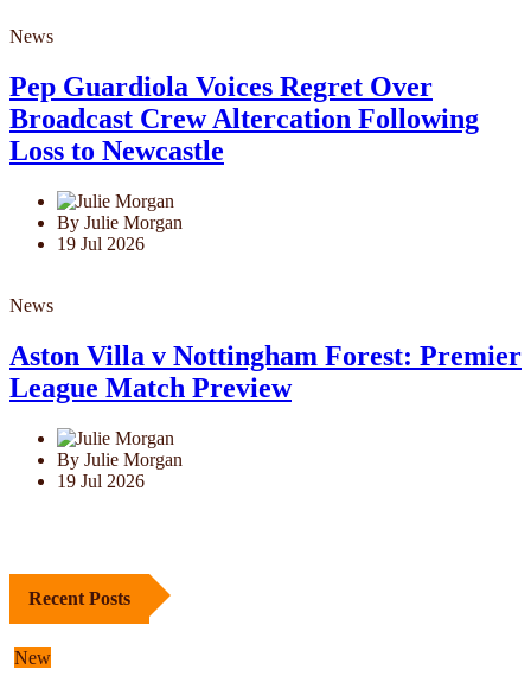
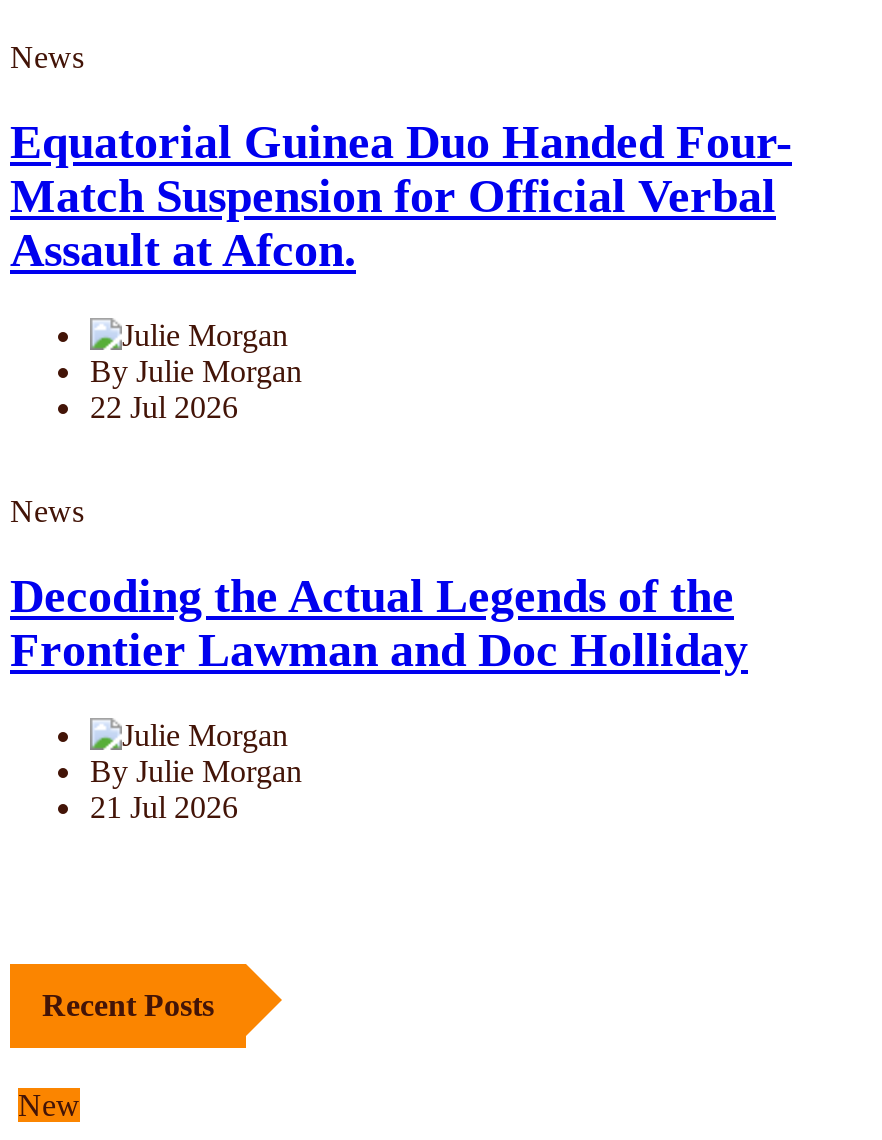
[9,71,479,166] Pep Guardiola Voices Regret Over | Broadcast Crew Altercation Following | Loss to Newcastle -> [10,116,792,276] Equatorial Guinea Duo Handed Four- | Match Suspension for Official Verbal | Assault at Afcon.
[57,234,145,254] 19 Jul 2026 -> [90,390,238,424] 22 Jul 2026
[9,340,522,403] Aston Villa v Nottingham Forest: Premier | League Match Preview -> [10,570,748,676] Decoding the Actual Legends of the | Frontier Lawman and Doc Holliday
[57,470,145,491] 19 Jul 2026 -> [90,789,238,823] 21 Jul 2026

